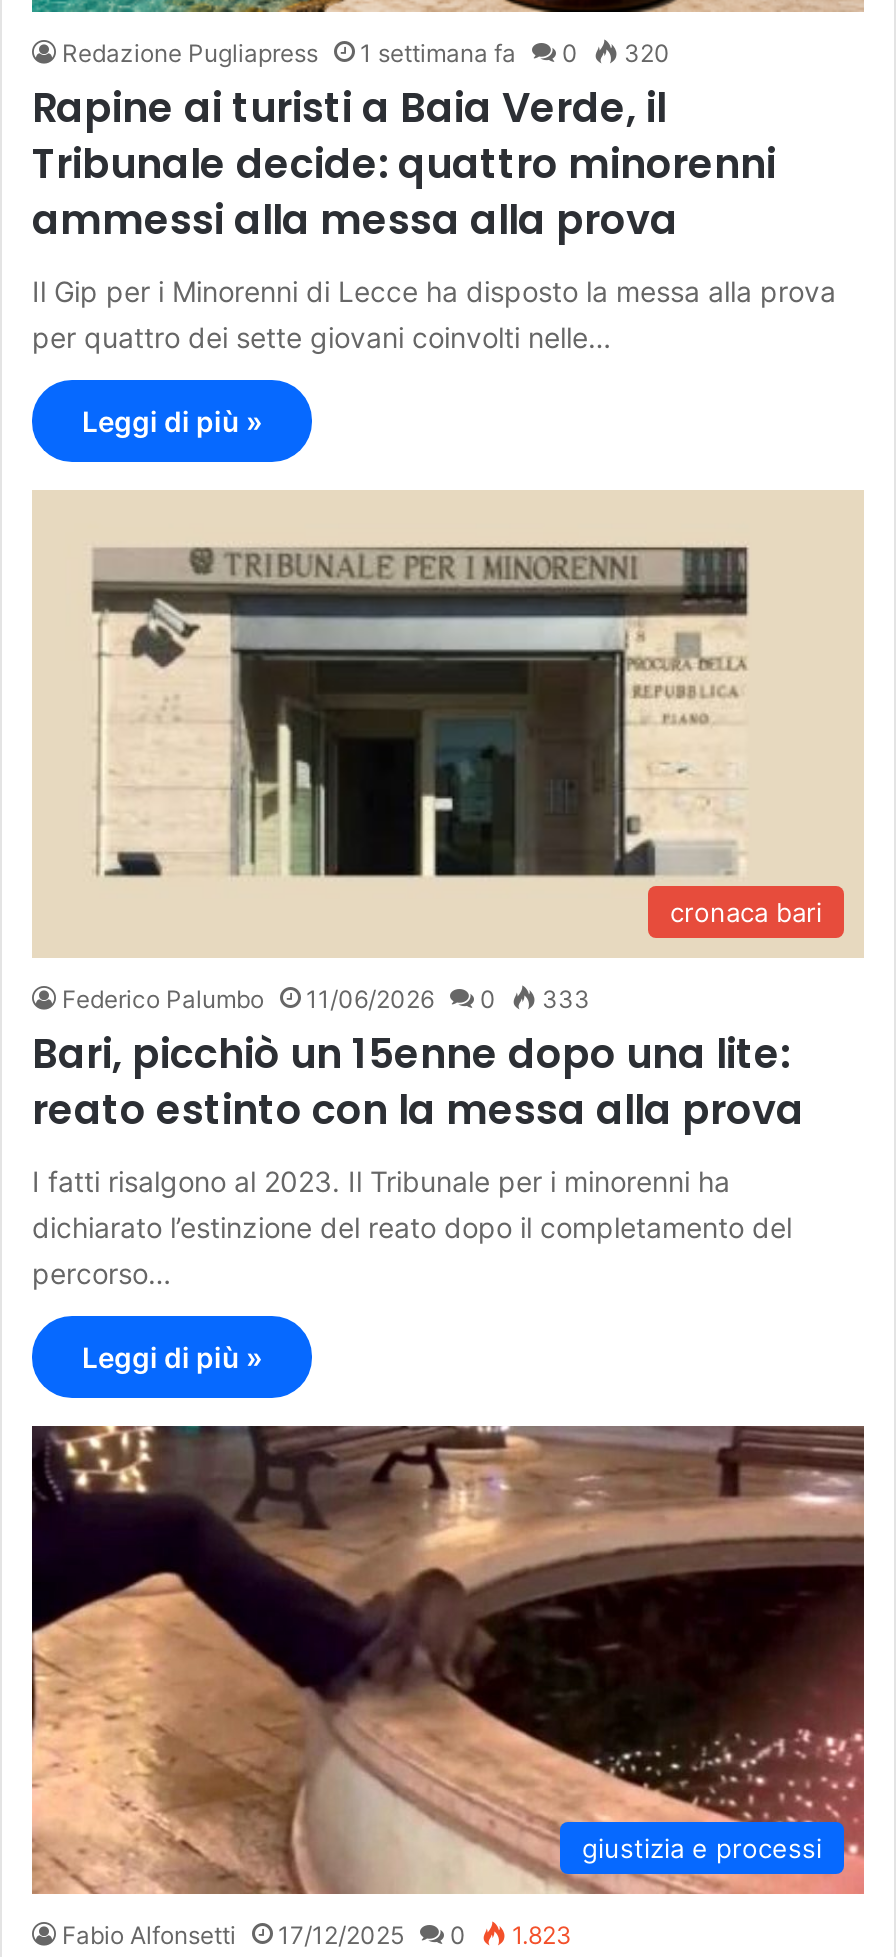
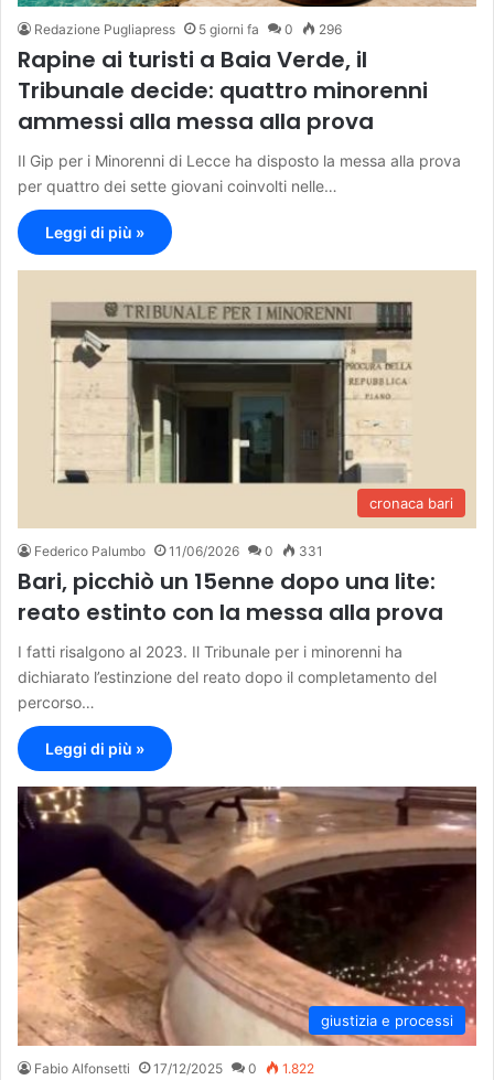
[360,38,516,68] 1 settimana fa -> [198,21,259,37] 5 giorni fa
[618,38,670,68] 320 -> [315,21,342,37] 296
[62,985,590,1015] Federico Palumbo 11/06/2026 0 333 -> [34,543,323,560] Federico Palumbo 11/06/2026 0 331
[62,1921,572,1951] Fabio Alfonsetti 17/12/2025 0 1.823 -> [34,1060,314,1077] Fabio Alfonsetti 17/12/2025 0 1.822

